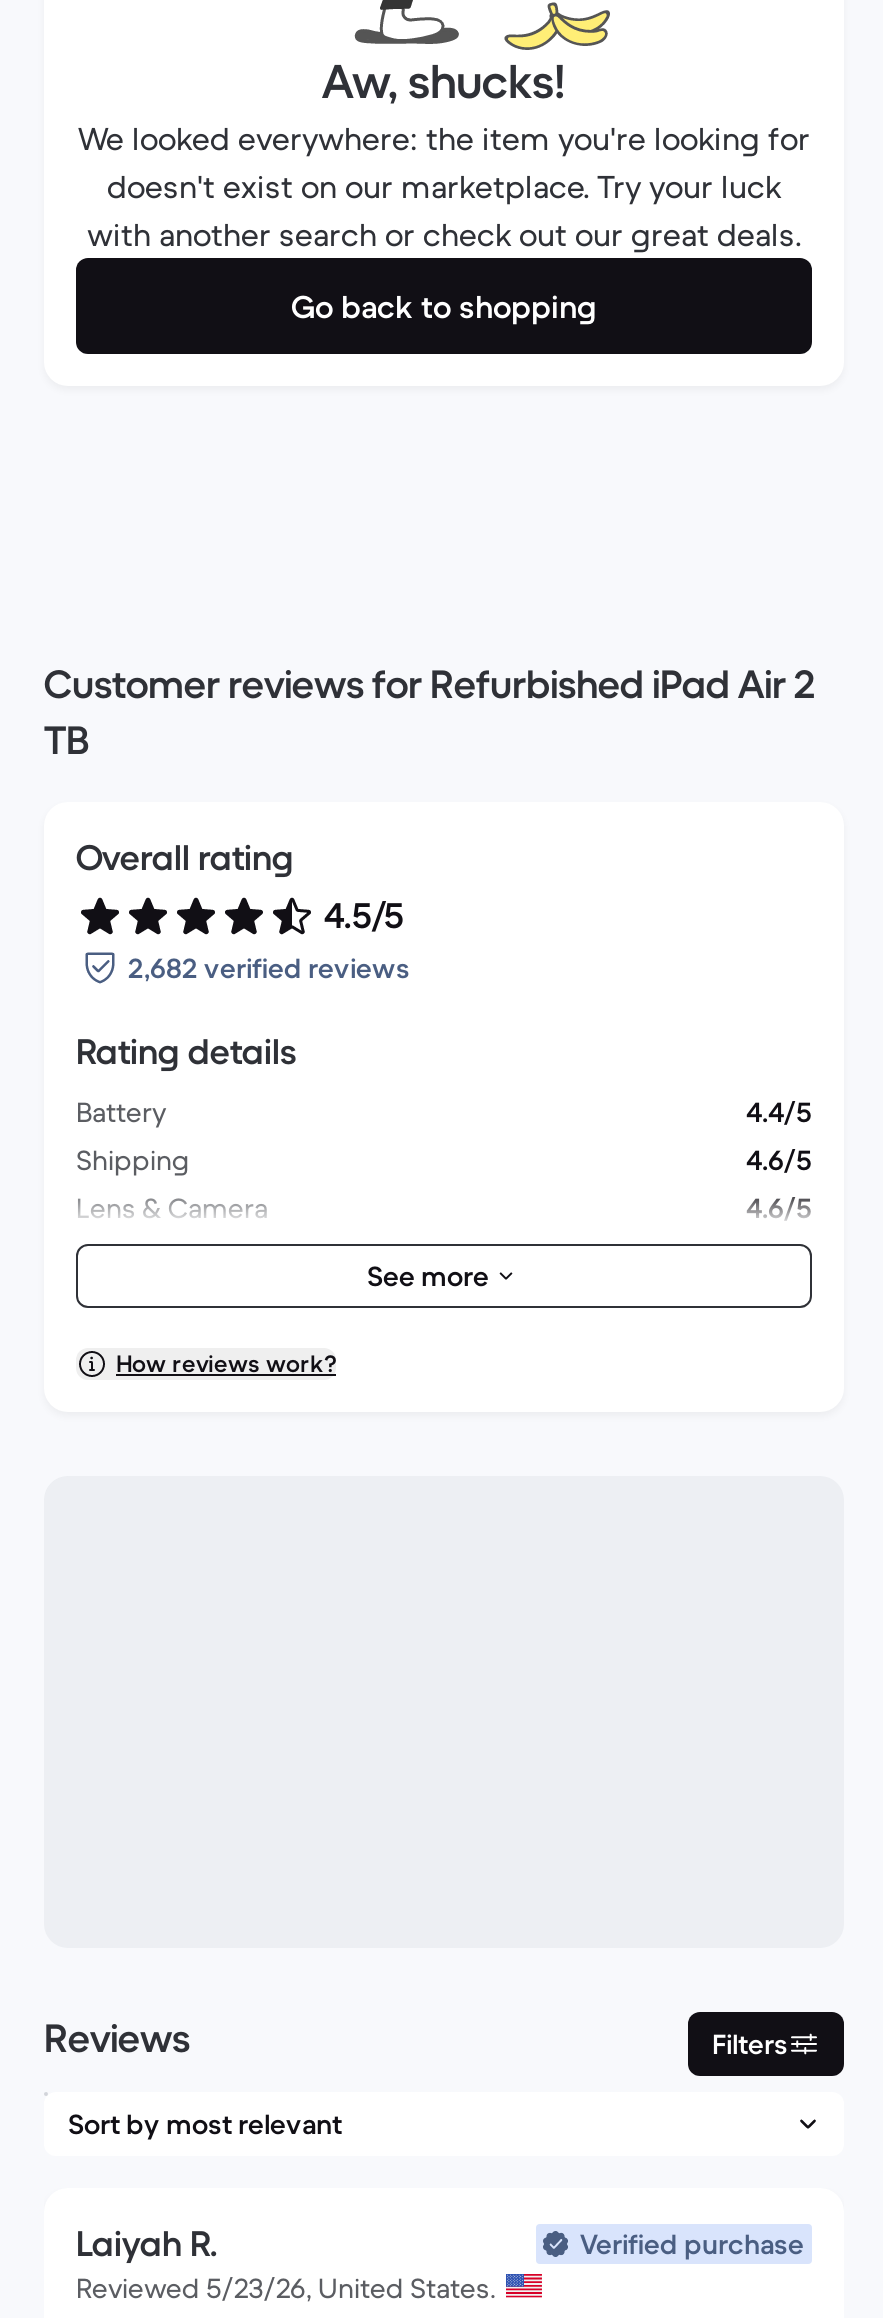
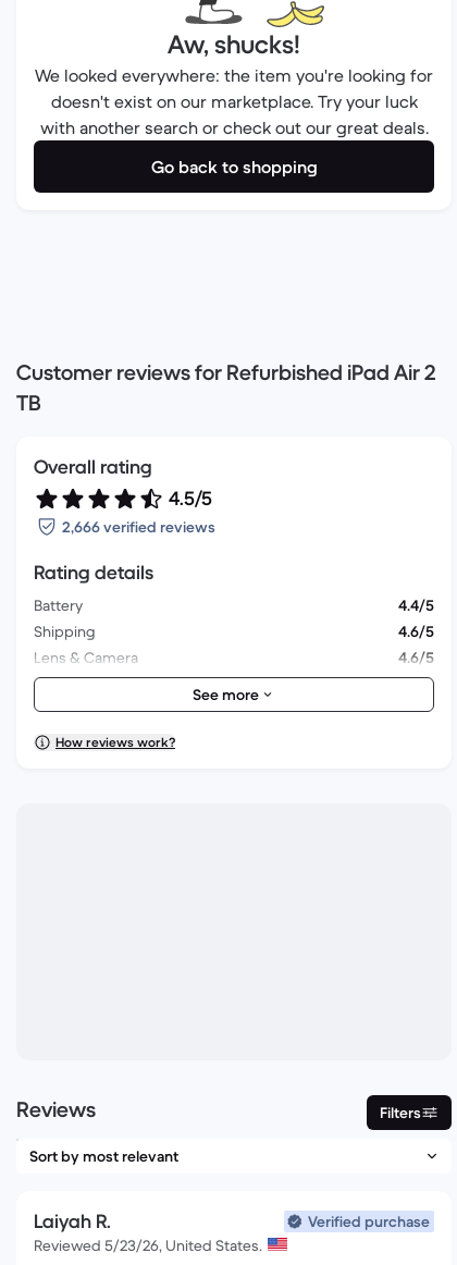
[128,950,410,986] 2,682 verified reviews -> [62,517,215,537] 2,666 verified reviews

